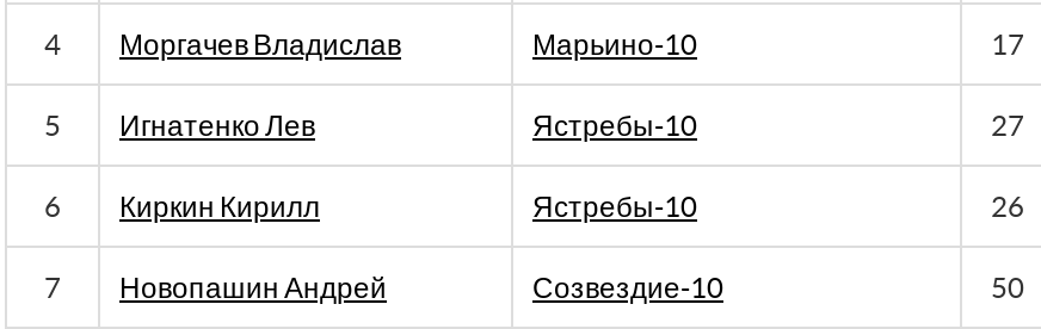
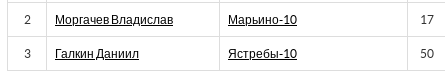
[44,29,401,60] 4 Моргачев Владислав -> [23,13,173,26] 2 Моргачев Владислав
[44,110,315,141] 5 | Игнатенко Лев -> [23,47,139,60] 3 | Галкин Даниил
[44,110,1024,303] 27 | 6 | Киркин Кирилл | Ястребы-10 | 26 | 7 | Новопашин Андрей | Созвездие-10 -> none

